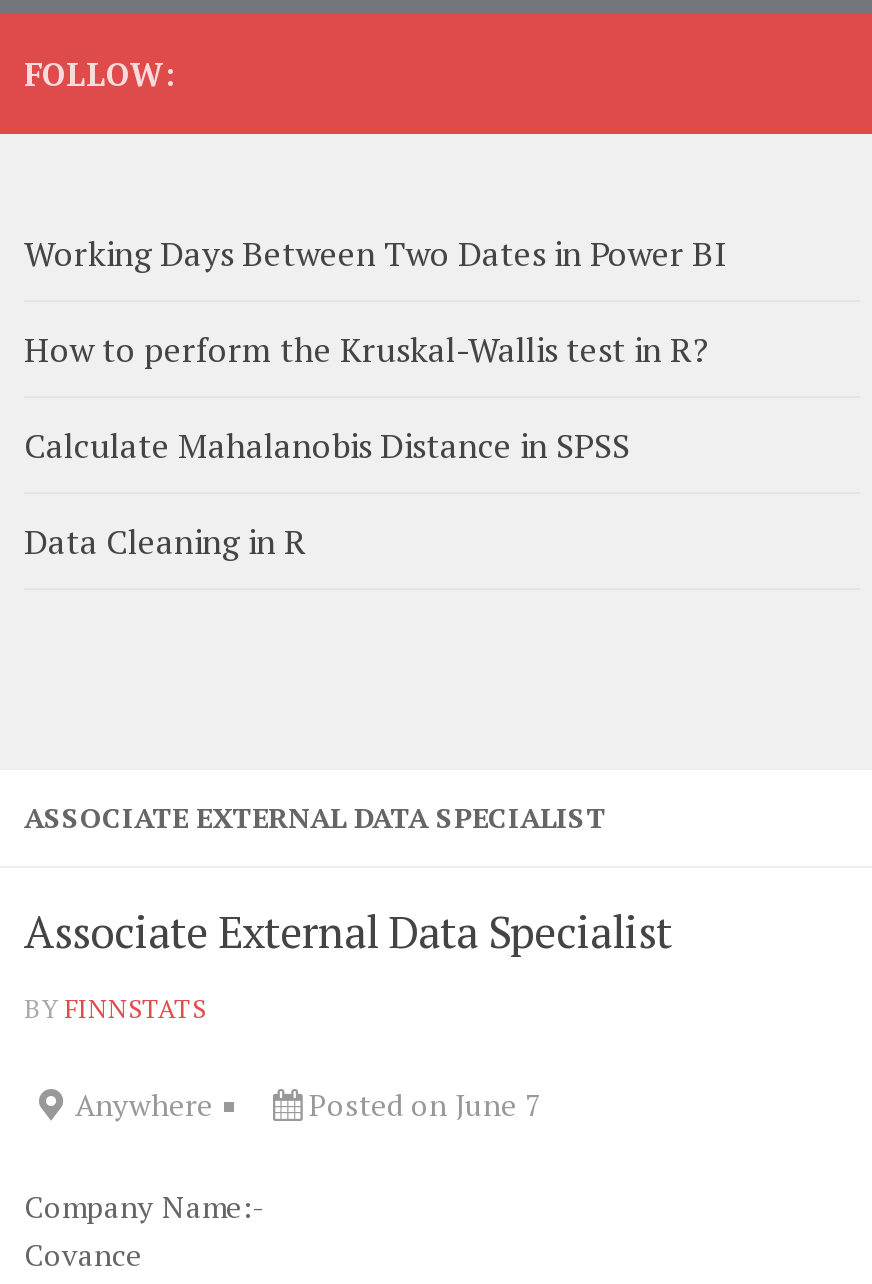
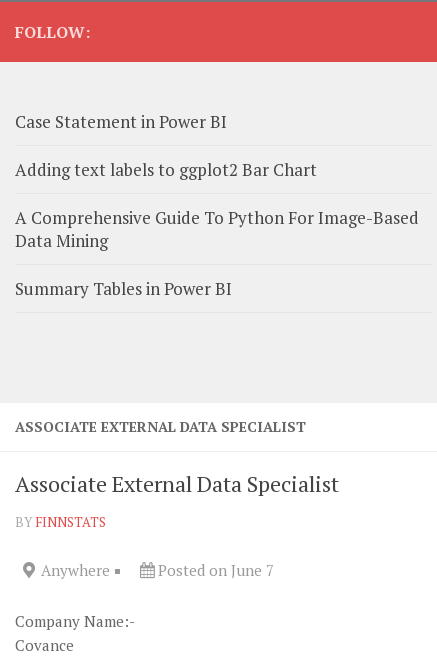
[24,230,726,276] Working Days Between Two Dates in Power BI -> [15,110,227,133] Case Statement in Power BI
[24,326,708,372] How to perform the Kruskal-Wallis test in R? -> [15,158,317,181] Adding text labels to ggplot2 Bar Chart
[24,422,630,468] Calculate Mahalanobis Distance in SPSS -> [15,206,419,252] A Comprehensive Guide To Python For Image-Based | Data Mining
[24,518,306,564] Data Cleaning in R -> [15,277,232,300] Summary Tables in Power BI

